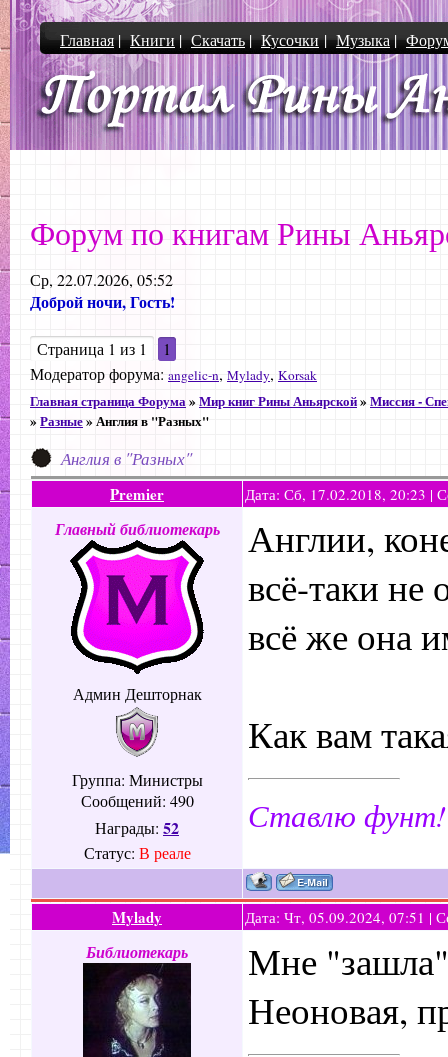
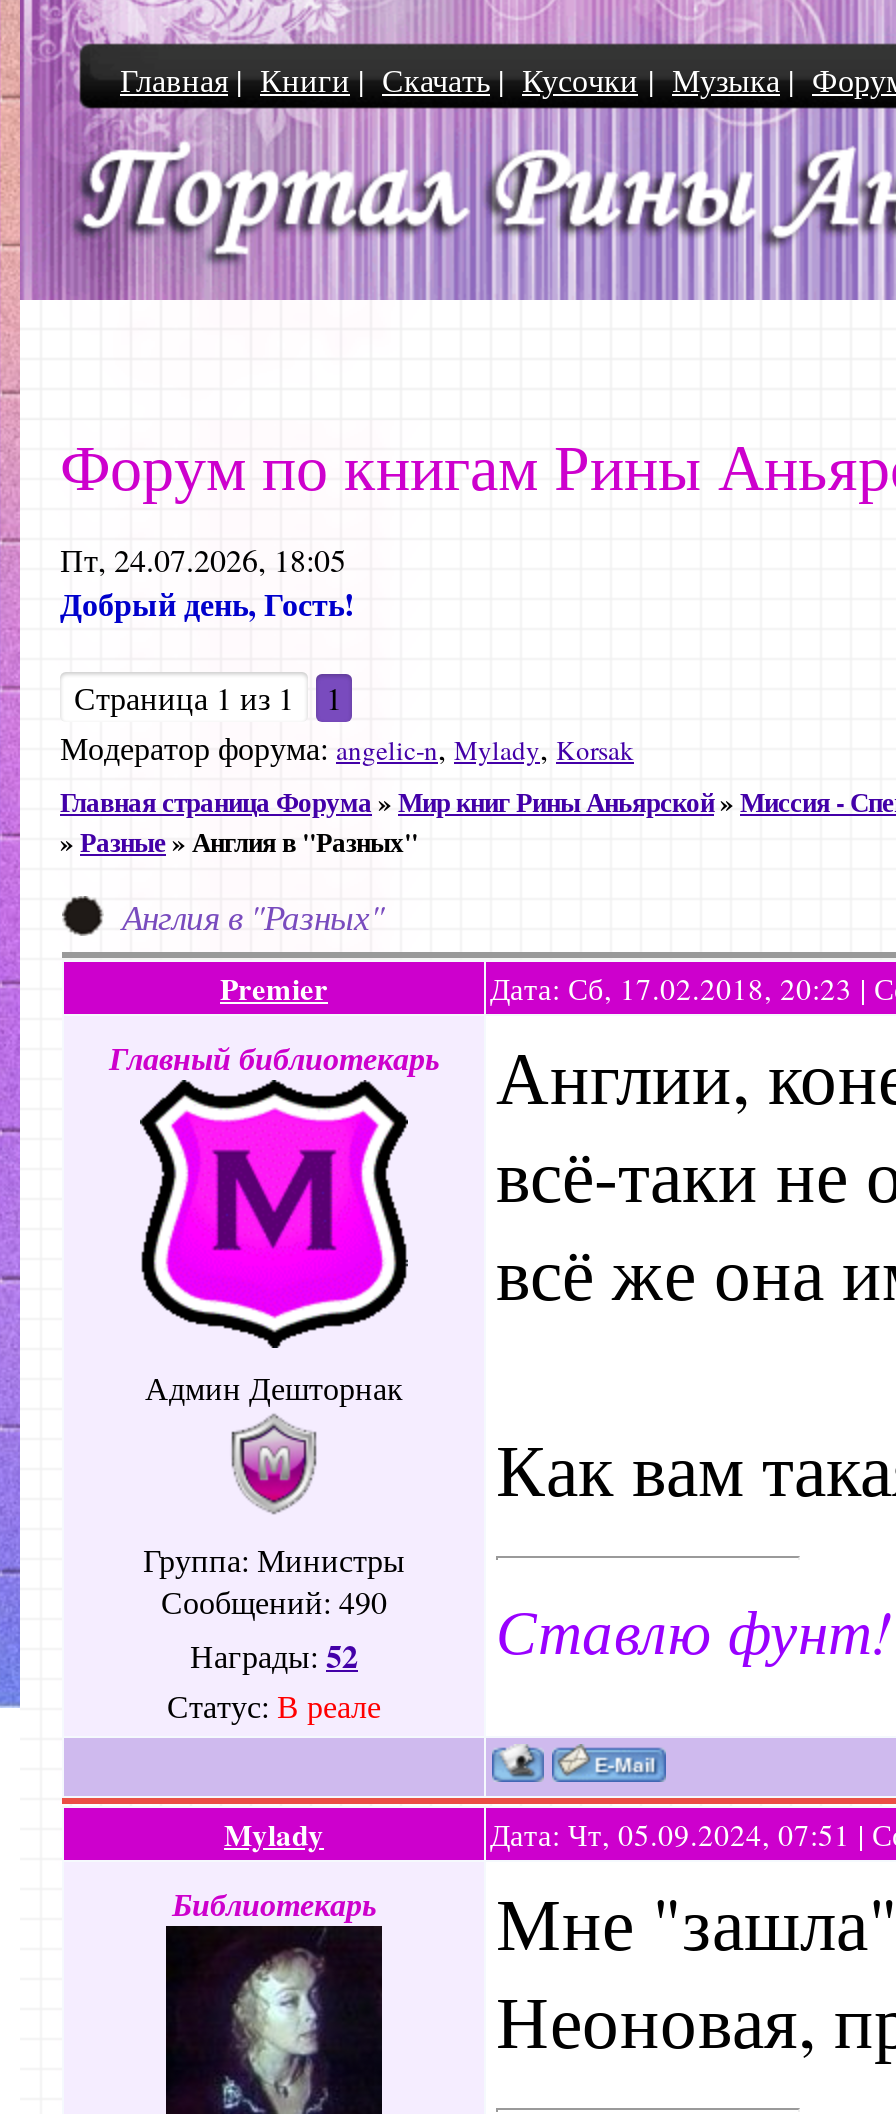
[30,269,175,313] Ср, 22.07.2026, 05:52 | Доброй ночи, Гость! -> [60,538,354,626] Пт, 24.07.2026, 18:05 | Добрый день, Гость!

